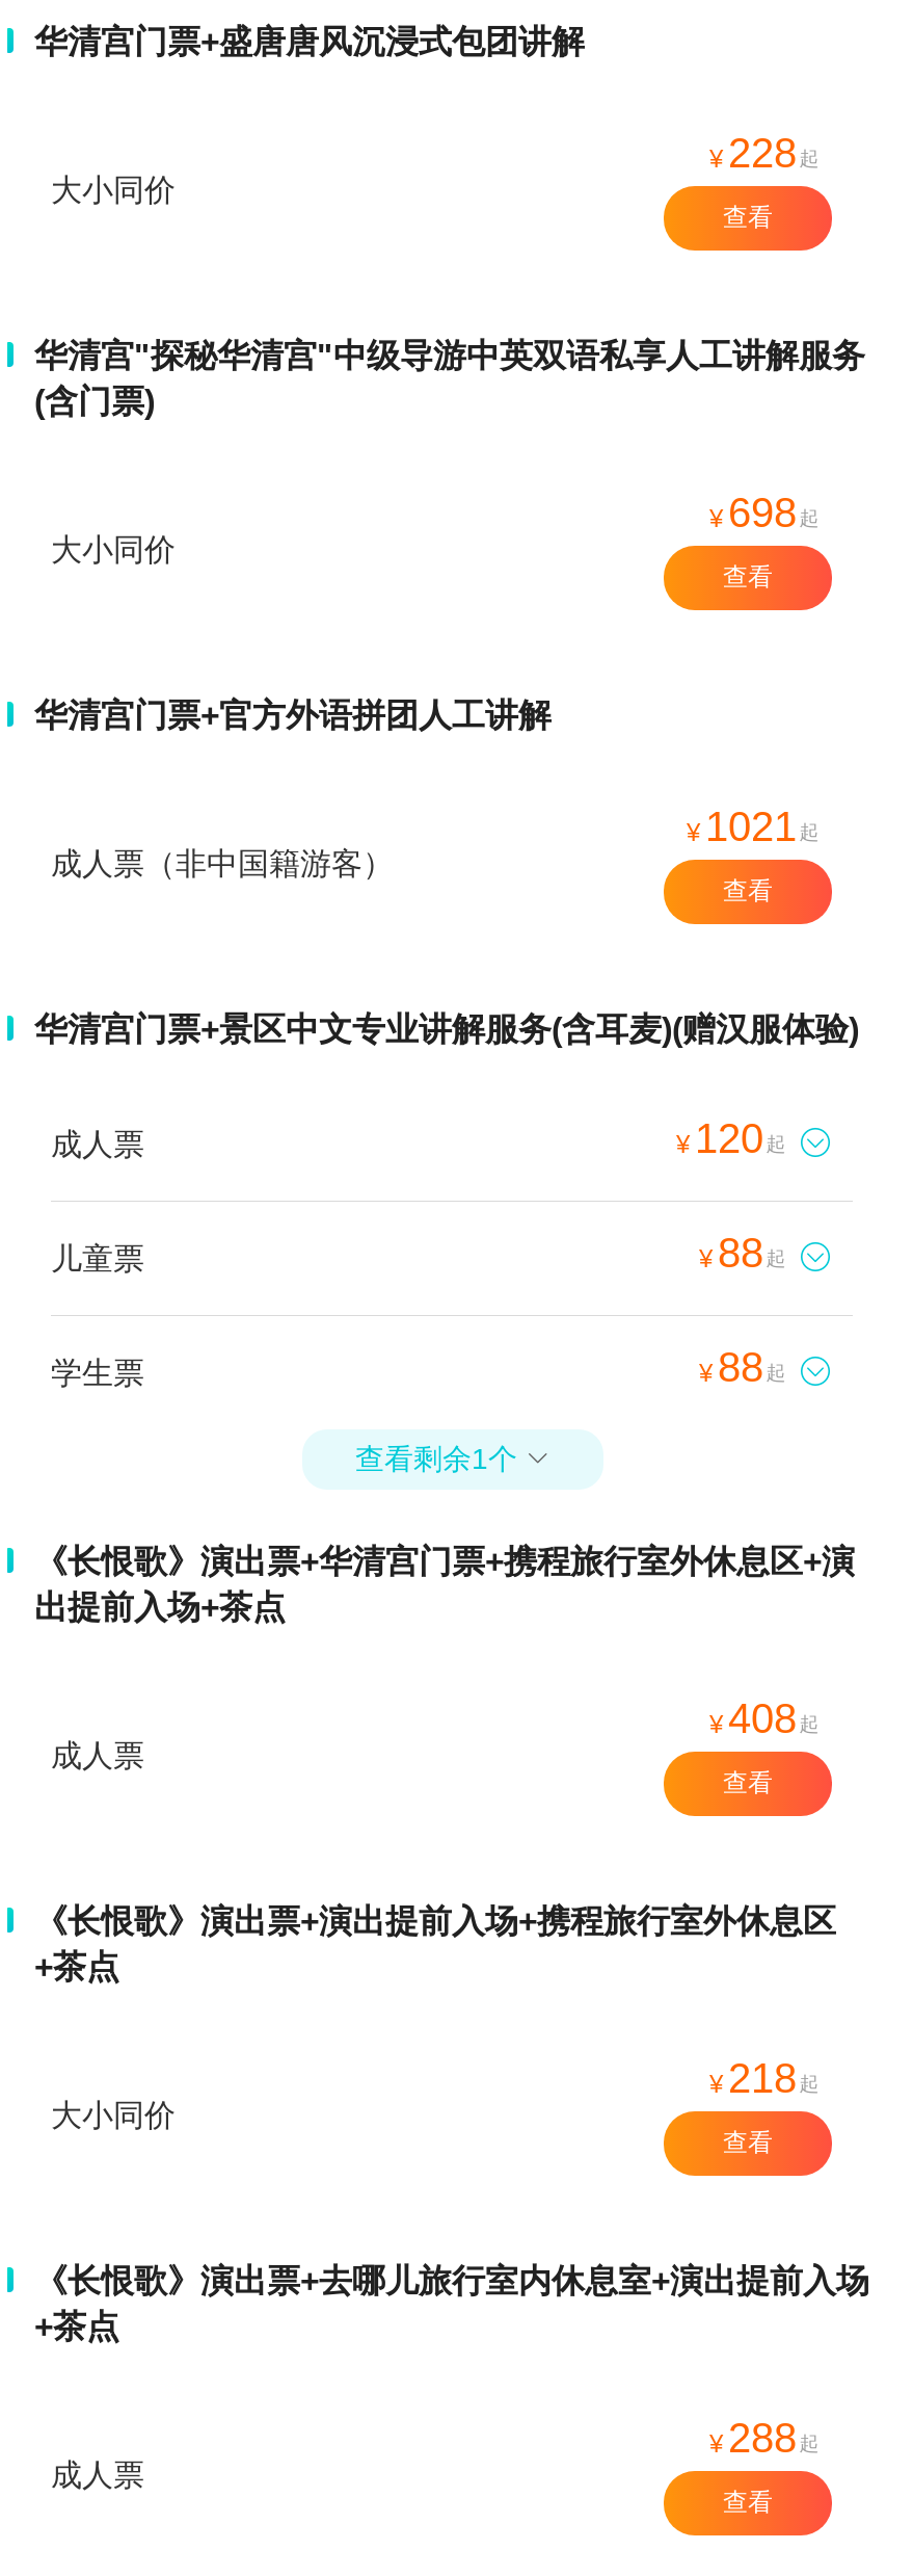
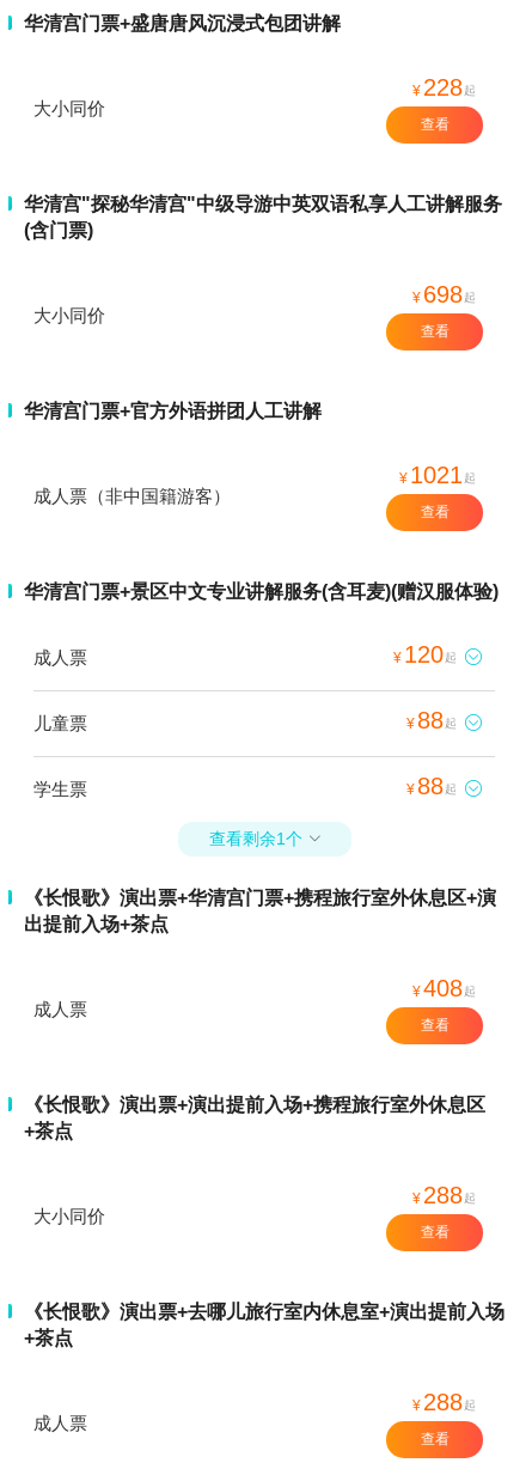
[709,2055,819,2101] ¥ 218 起 -> [412,1182,476,1208] ¥ 288 起

